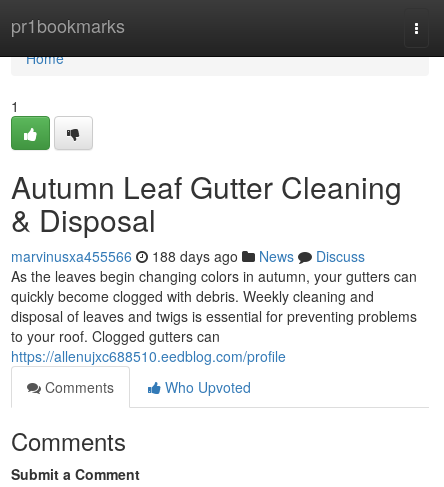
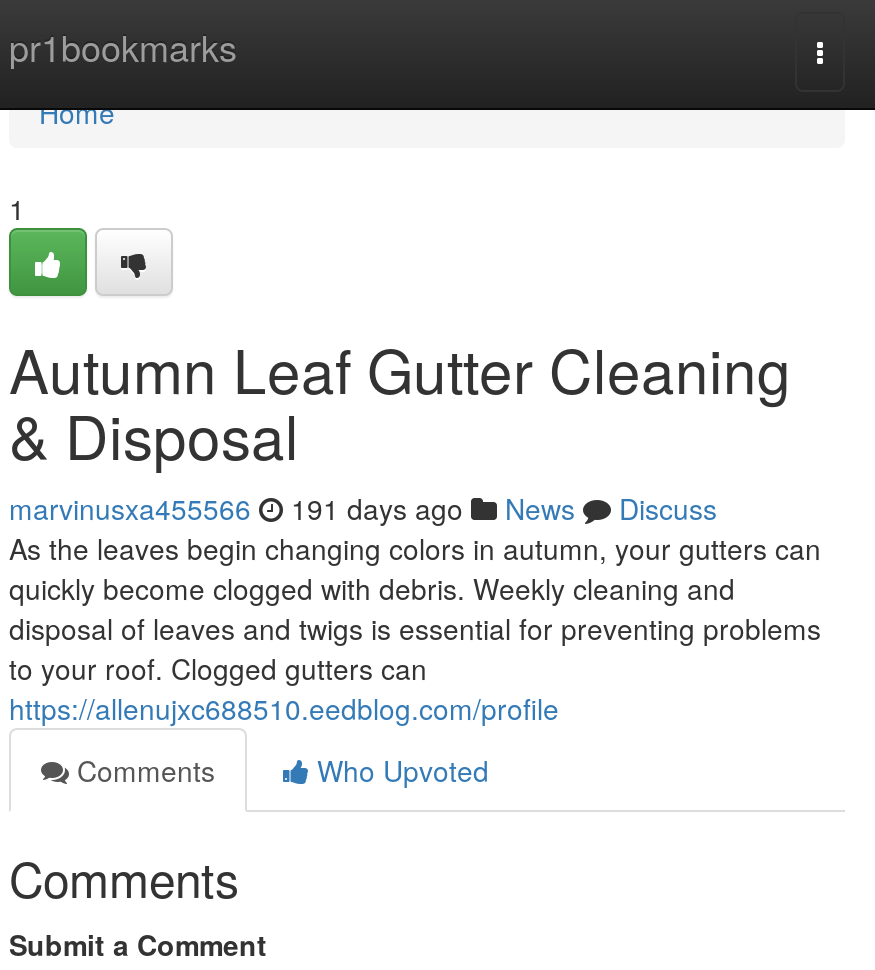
[11,246,365,266] marvinusxa455566 188 days ago News Discuss -> [9,488,717,528] marvinusxa455566 191 days ago News Discuss

